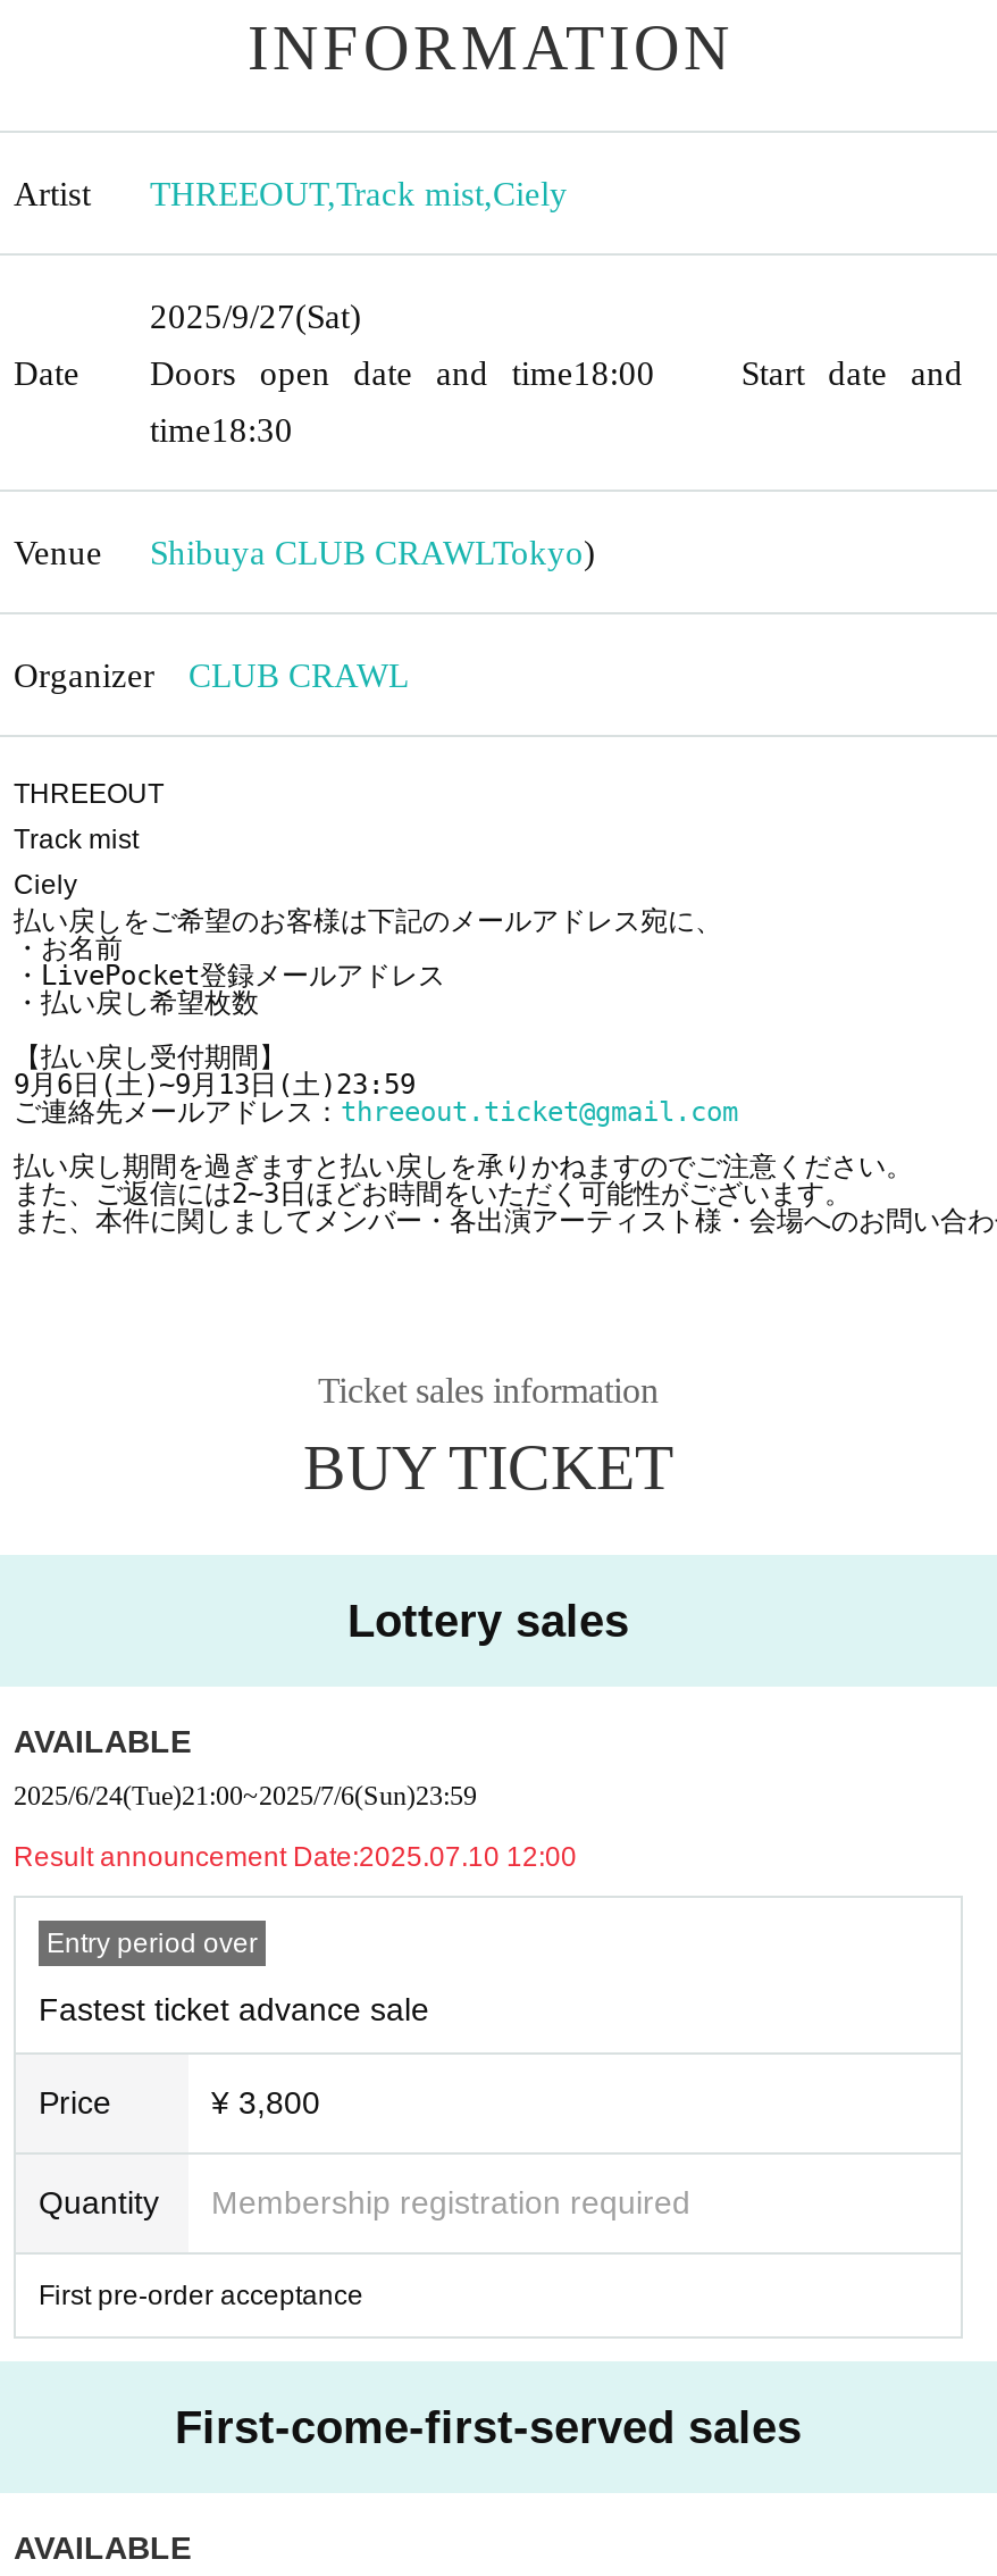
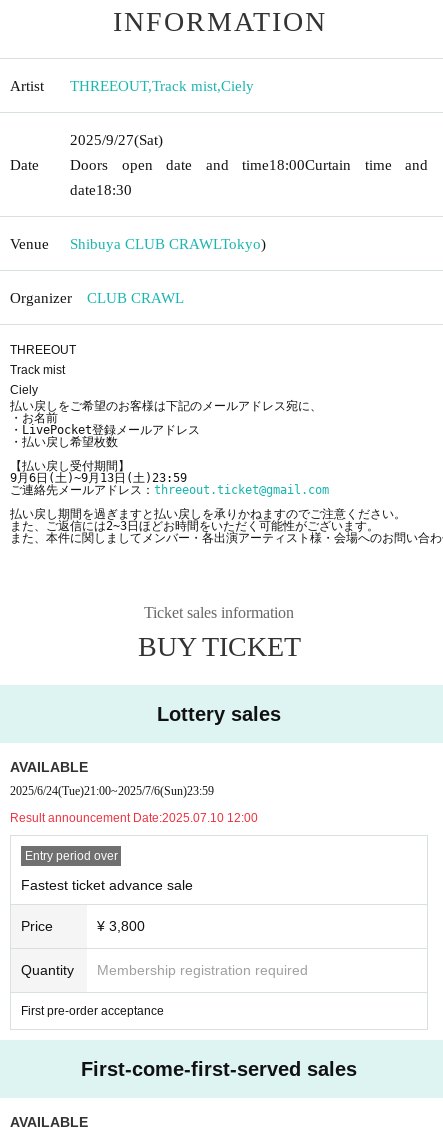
[150,354,963,391] Doors open date and time18:00 Start date and -> [70,156,428,172] Doors open date and time18:00 Curtain time and
[150,411,293,448] time18:30 -> [70,181,132,197] date18:30

